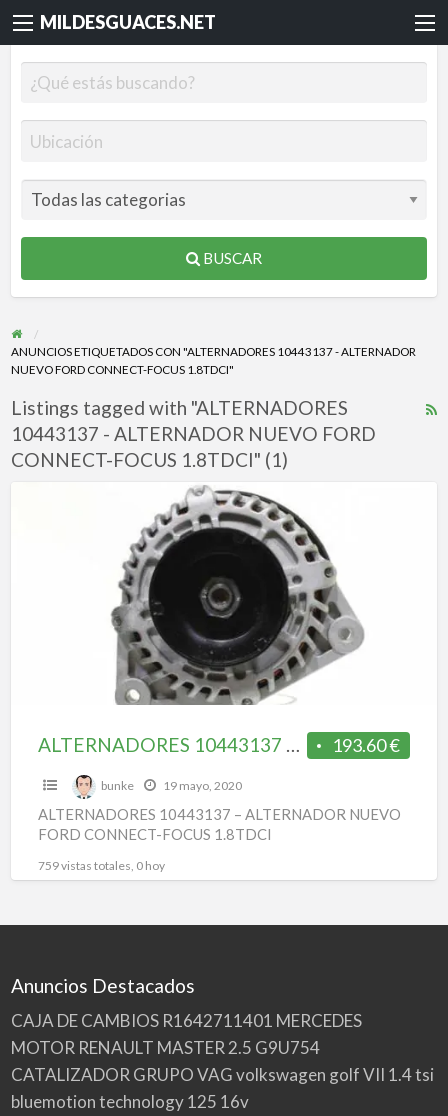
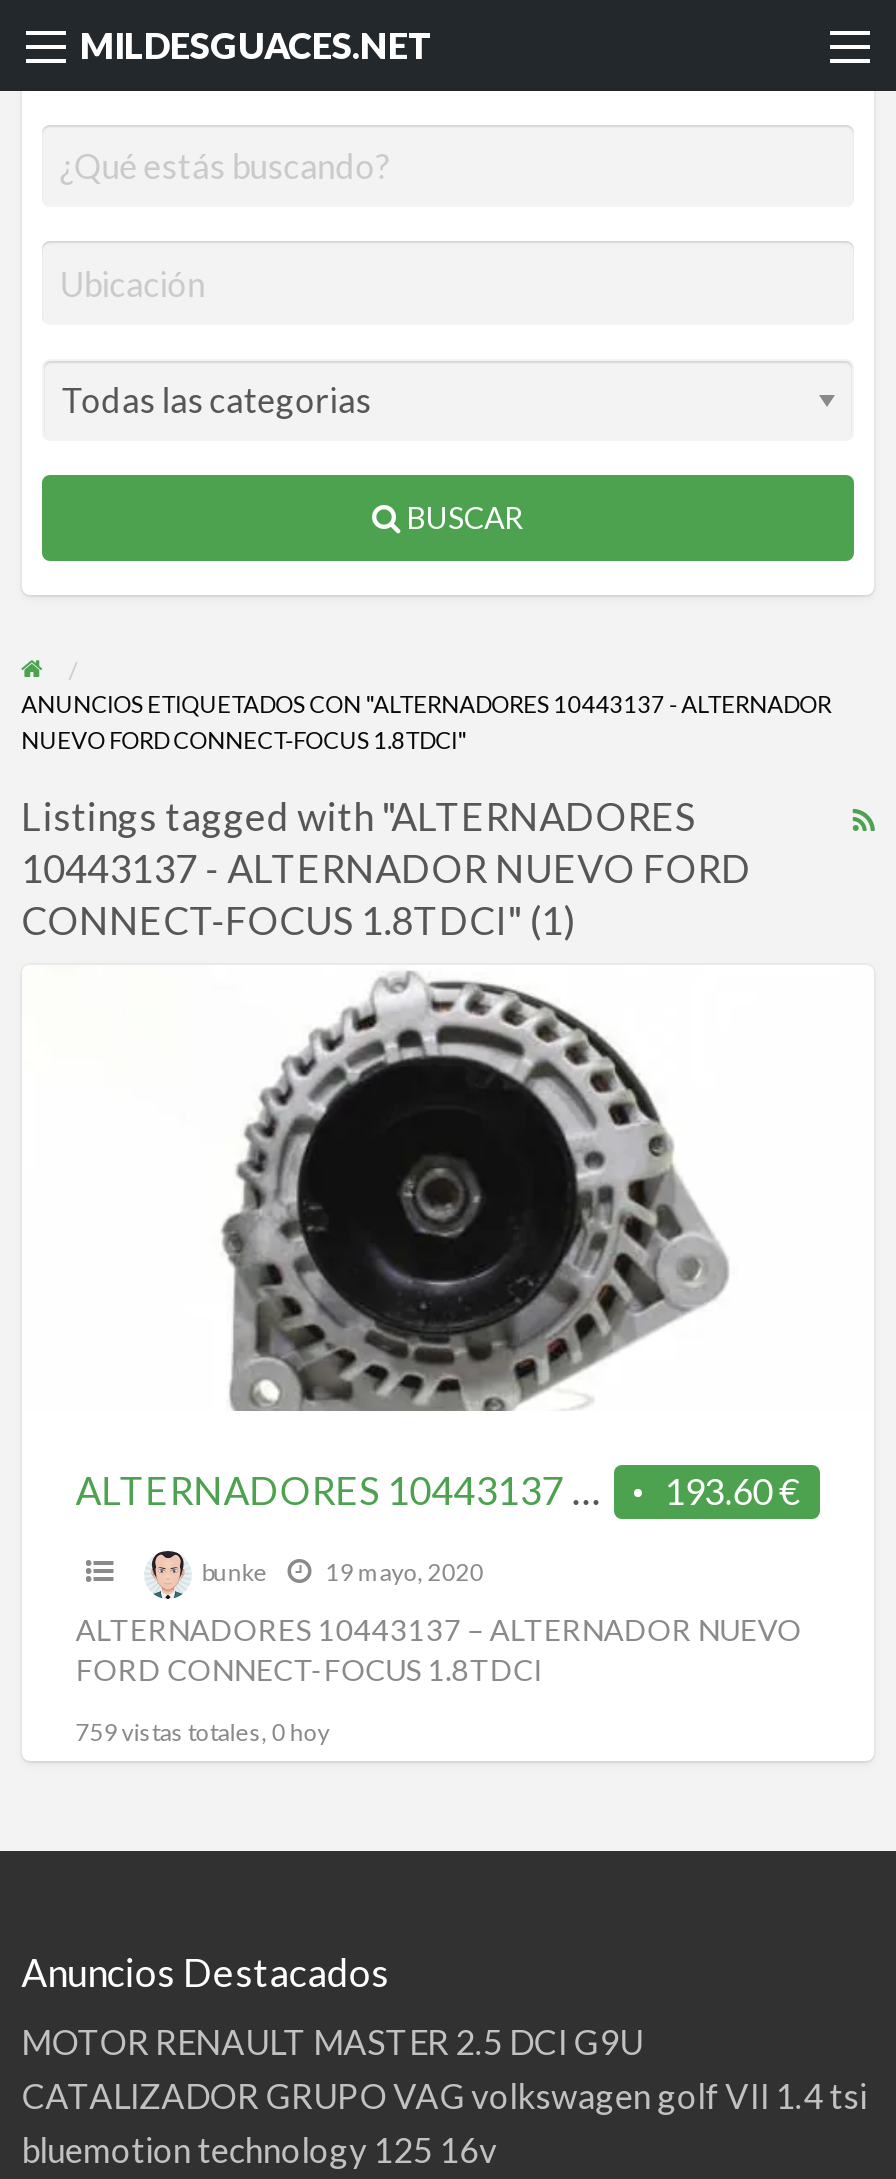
[11,1010,362,1058] CAJA DE CAMBIOS R1642711401 MERCEDES | MOTOR RENAULT MASTER 2.5 G9U754 -> [21,2021,643,2063] MOTOR RENAULT MASTER 2.5 DCI G9U

